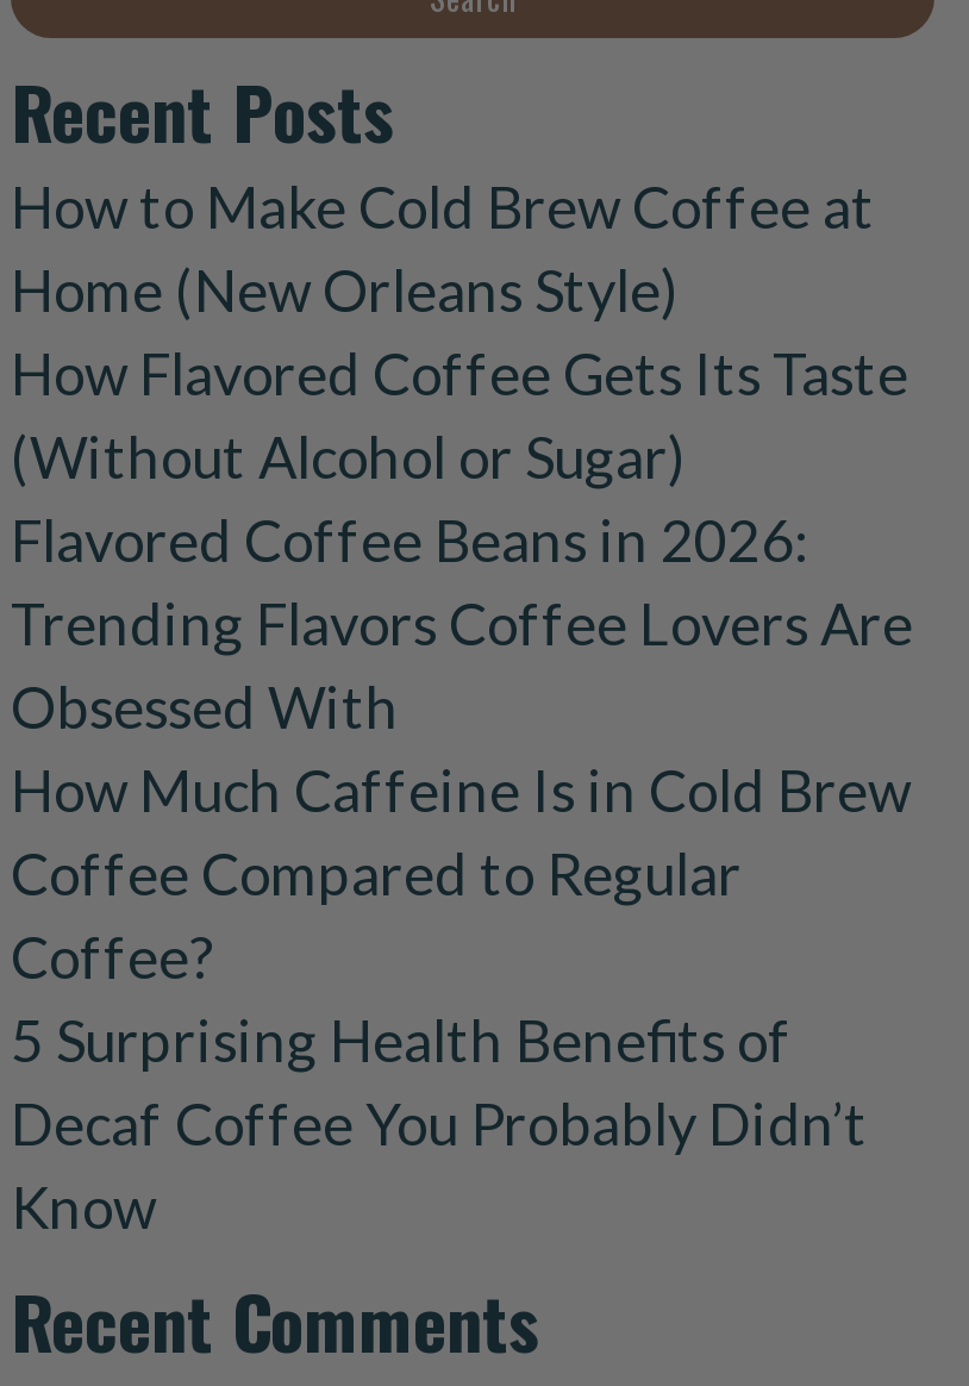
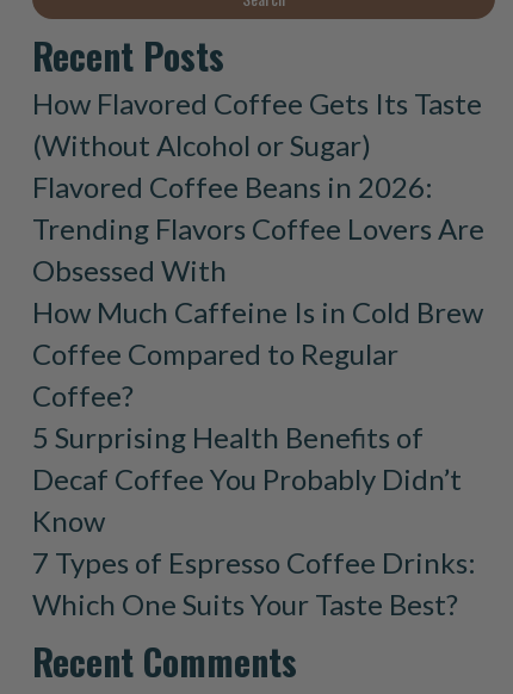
[11,172,875,325] How to Make Cold Brew Coffee at | Home (New Orleans Style) -> none
moved [11,339,913,1241] -> [32,86,484,538]: How Flavored Coffee Gets Its Taste | (Without Alcohol or Sugar) | Flavored Coffee Beans in 2026: | ... | Decaf Coffee You Probably Didn’t | Know
none -> [32,545,476,622] 7 Types of Espresso Coffee Drinks: | Which One Suits Your Taste Best?

